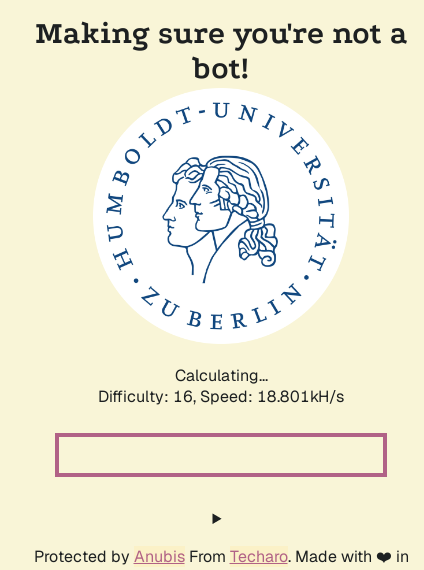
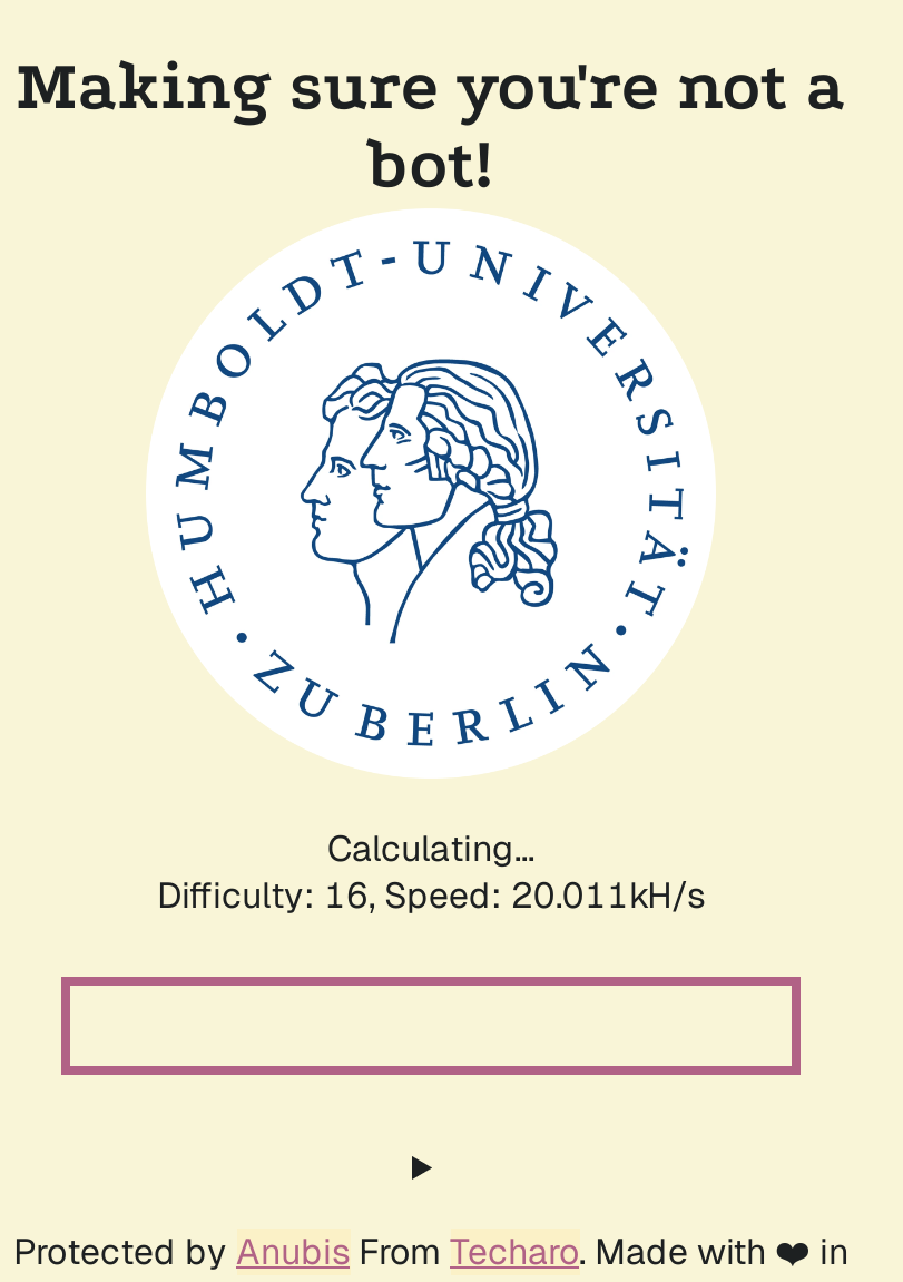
[98,386,344,407] Difficulty: 16, Speed: 18.801kH/s -> [157,872,705,919] Difficulty: 16, Speed: 20.011kH/s

